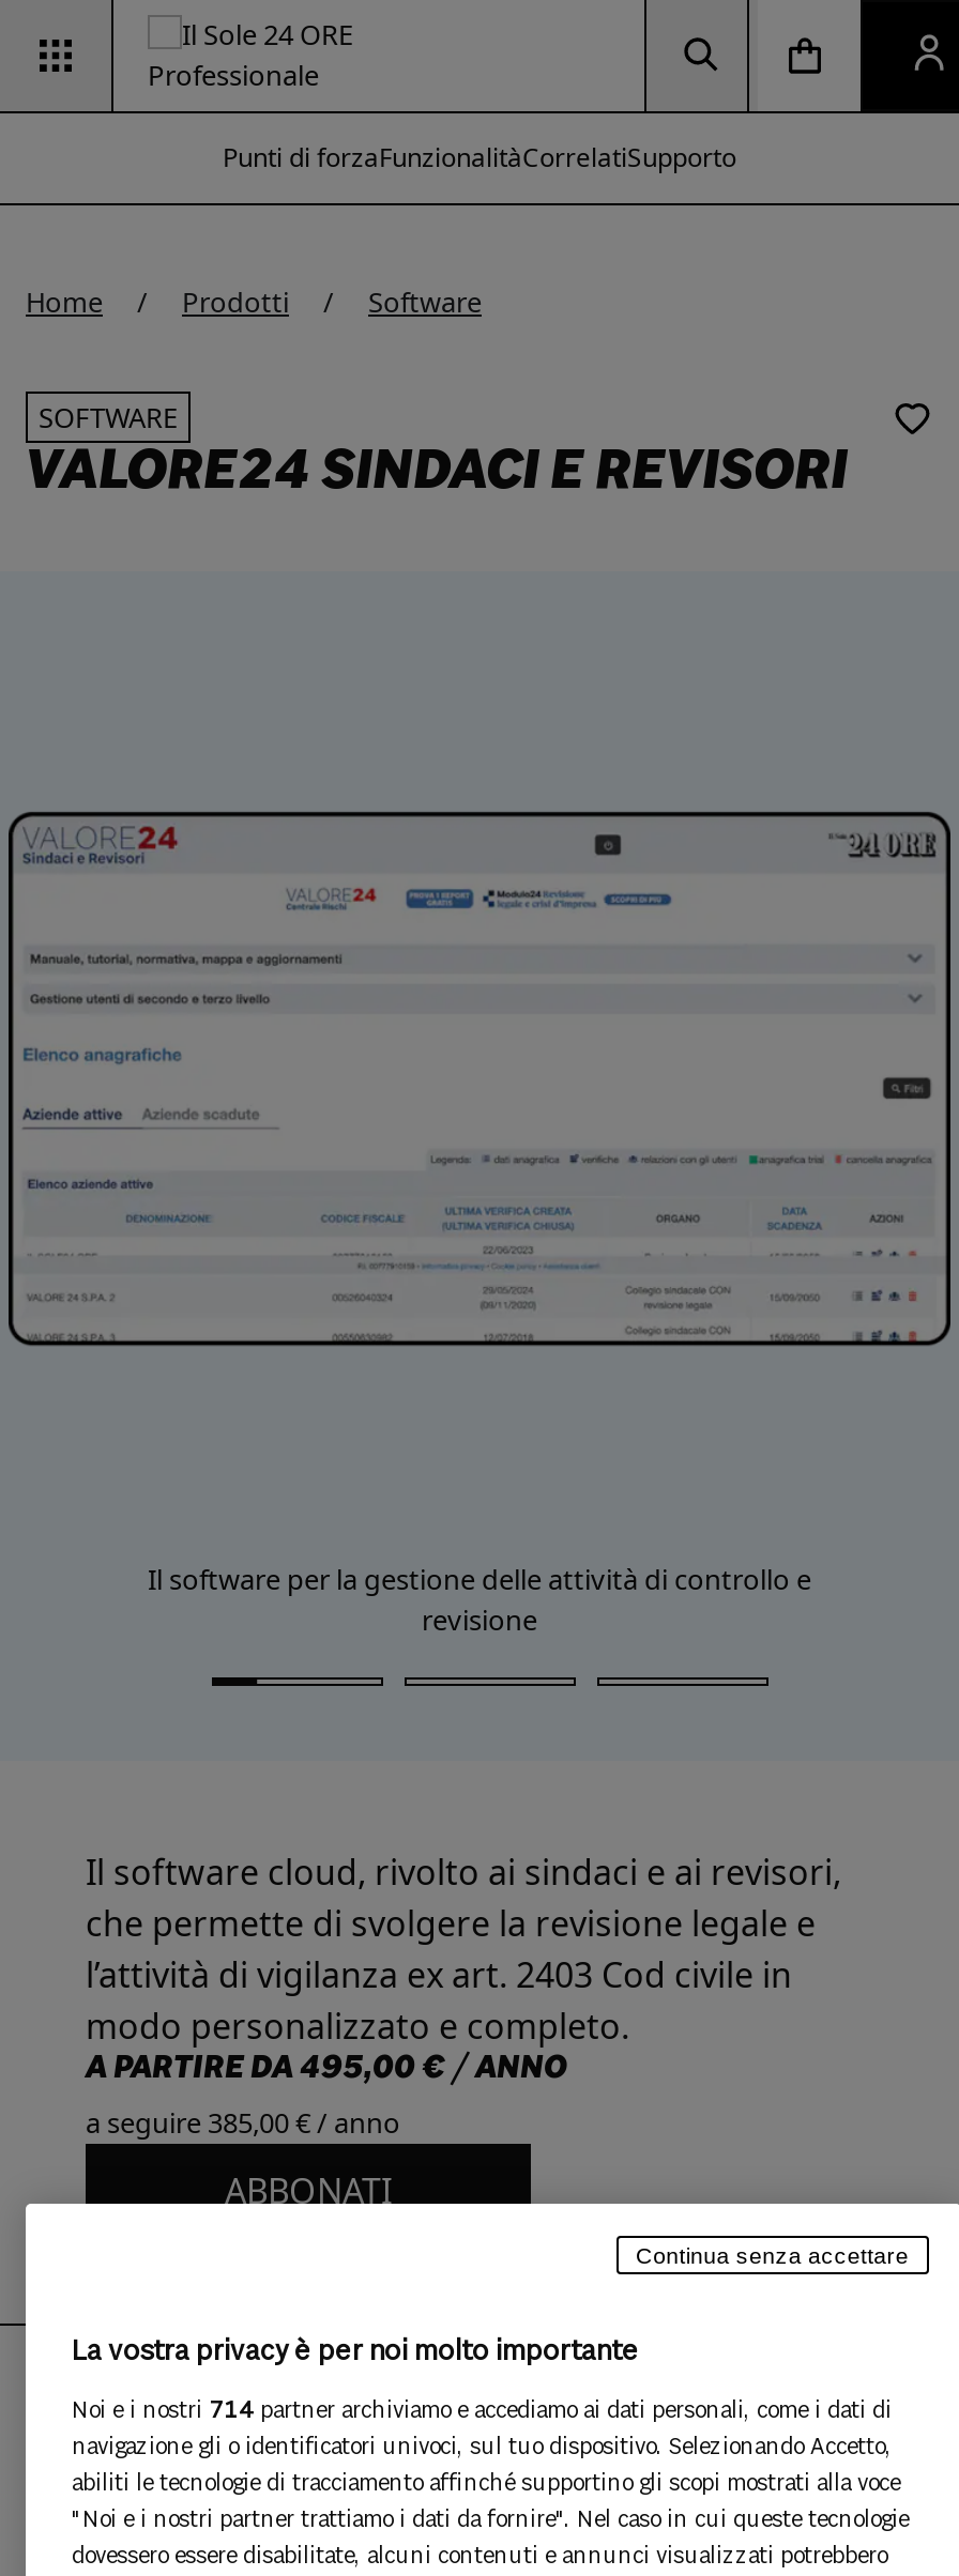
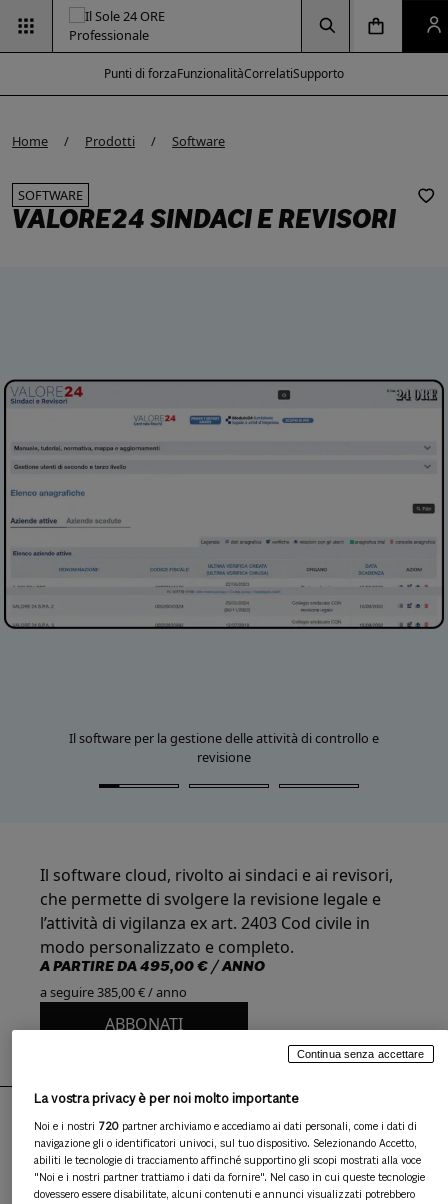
[72,2399,892,2425] Noi e i nostri 714 partner archiviamo e accediamo ai dati personali, come i dati di -> [33,1121,416,1133] Noi e i nostri 720 partner archiviamo e accediamo ai dati personali, come i dati di

